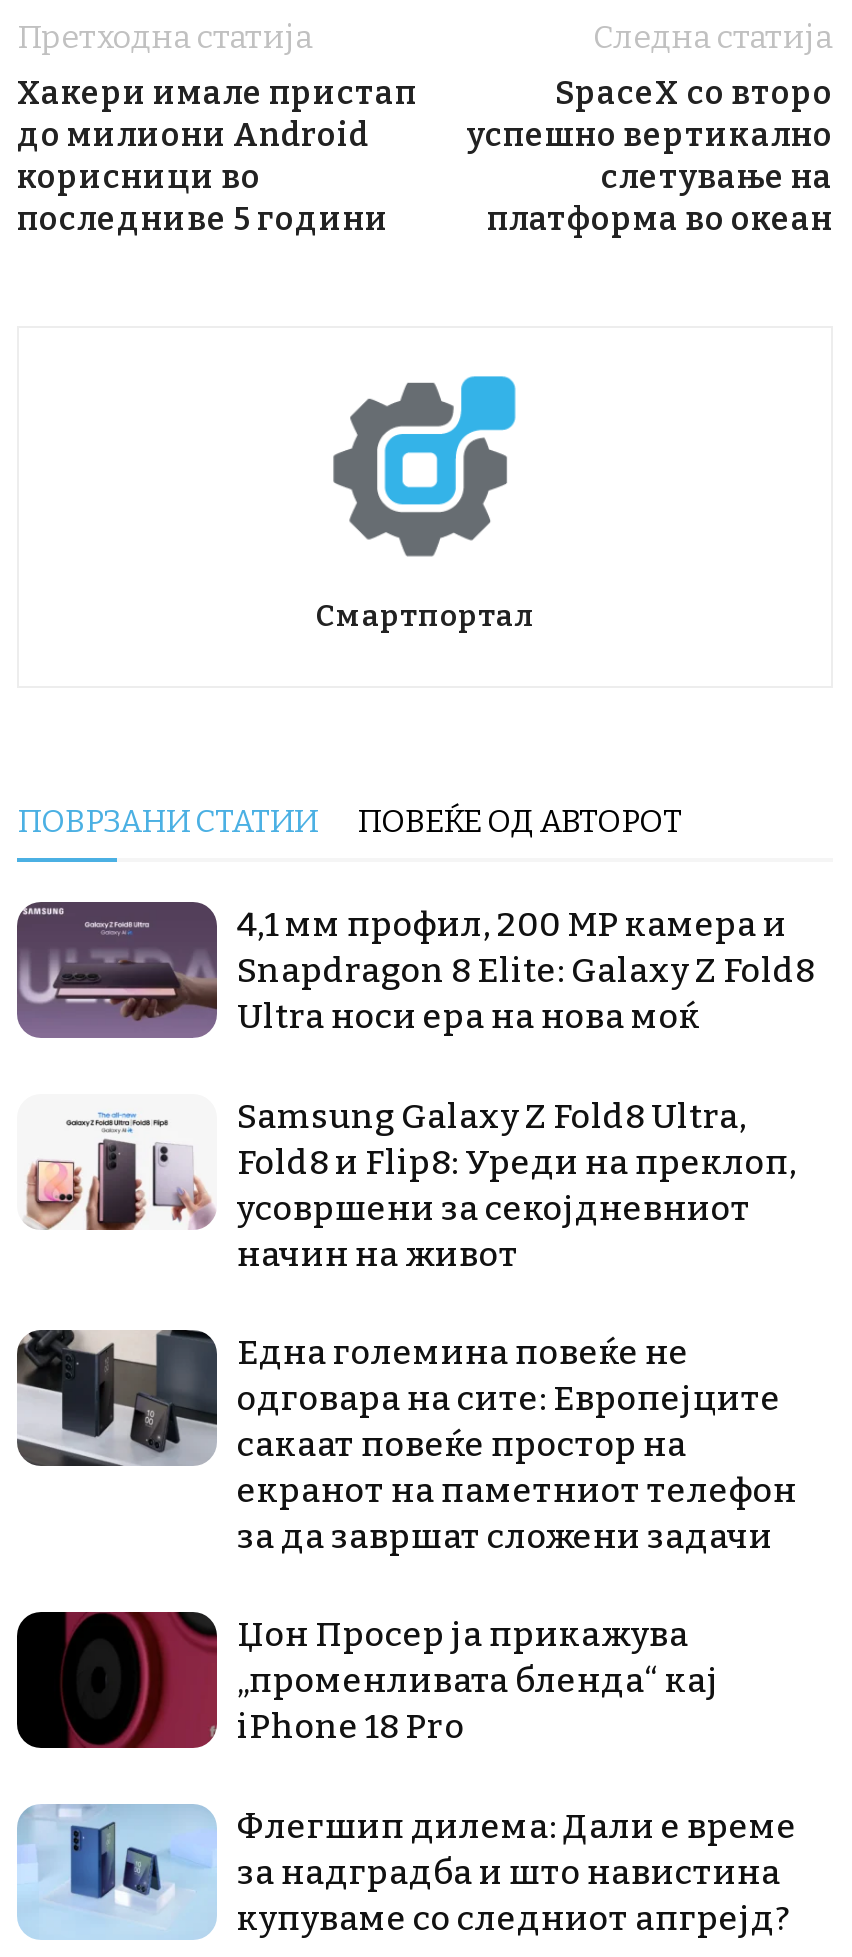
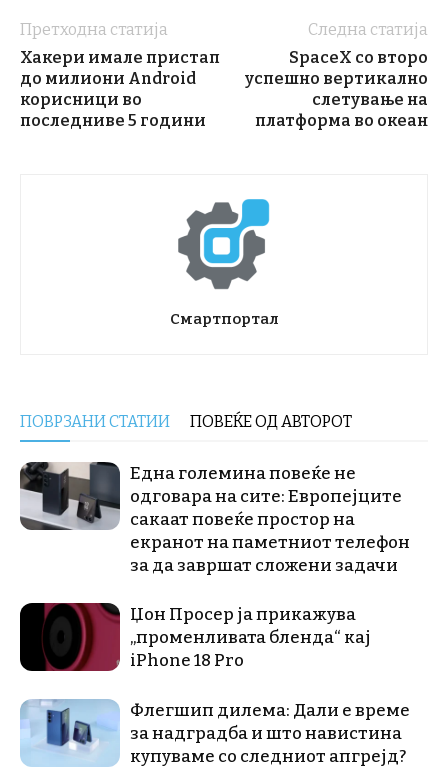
[17,900,815,1275] [image] | 4,1 мм профил, 200 MP камера и | Snapdragon 8 Elite: Galaxy Z Fold8 | Ultra носи ера на нова моќ | Samsung Galaxy Z Fold8 Ultra, | Fold8 и Flip8: Уреди на преклоп, | усовршени за секојдневниот | начин на живот -> none
[25,1112,209,1232] [image] -> none

